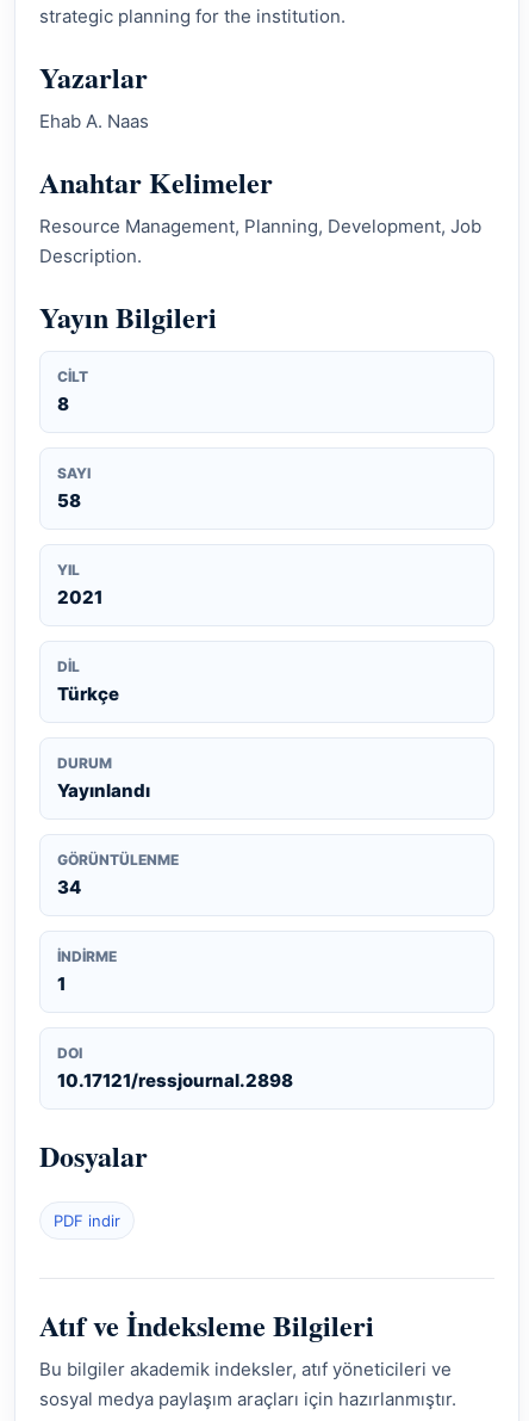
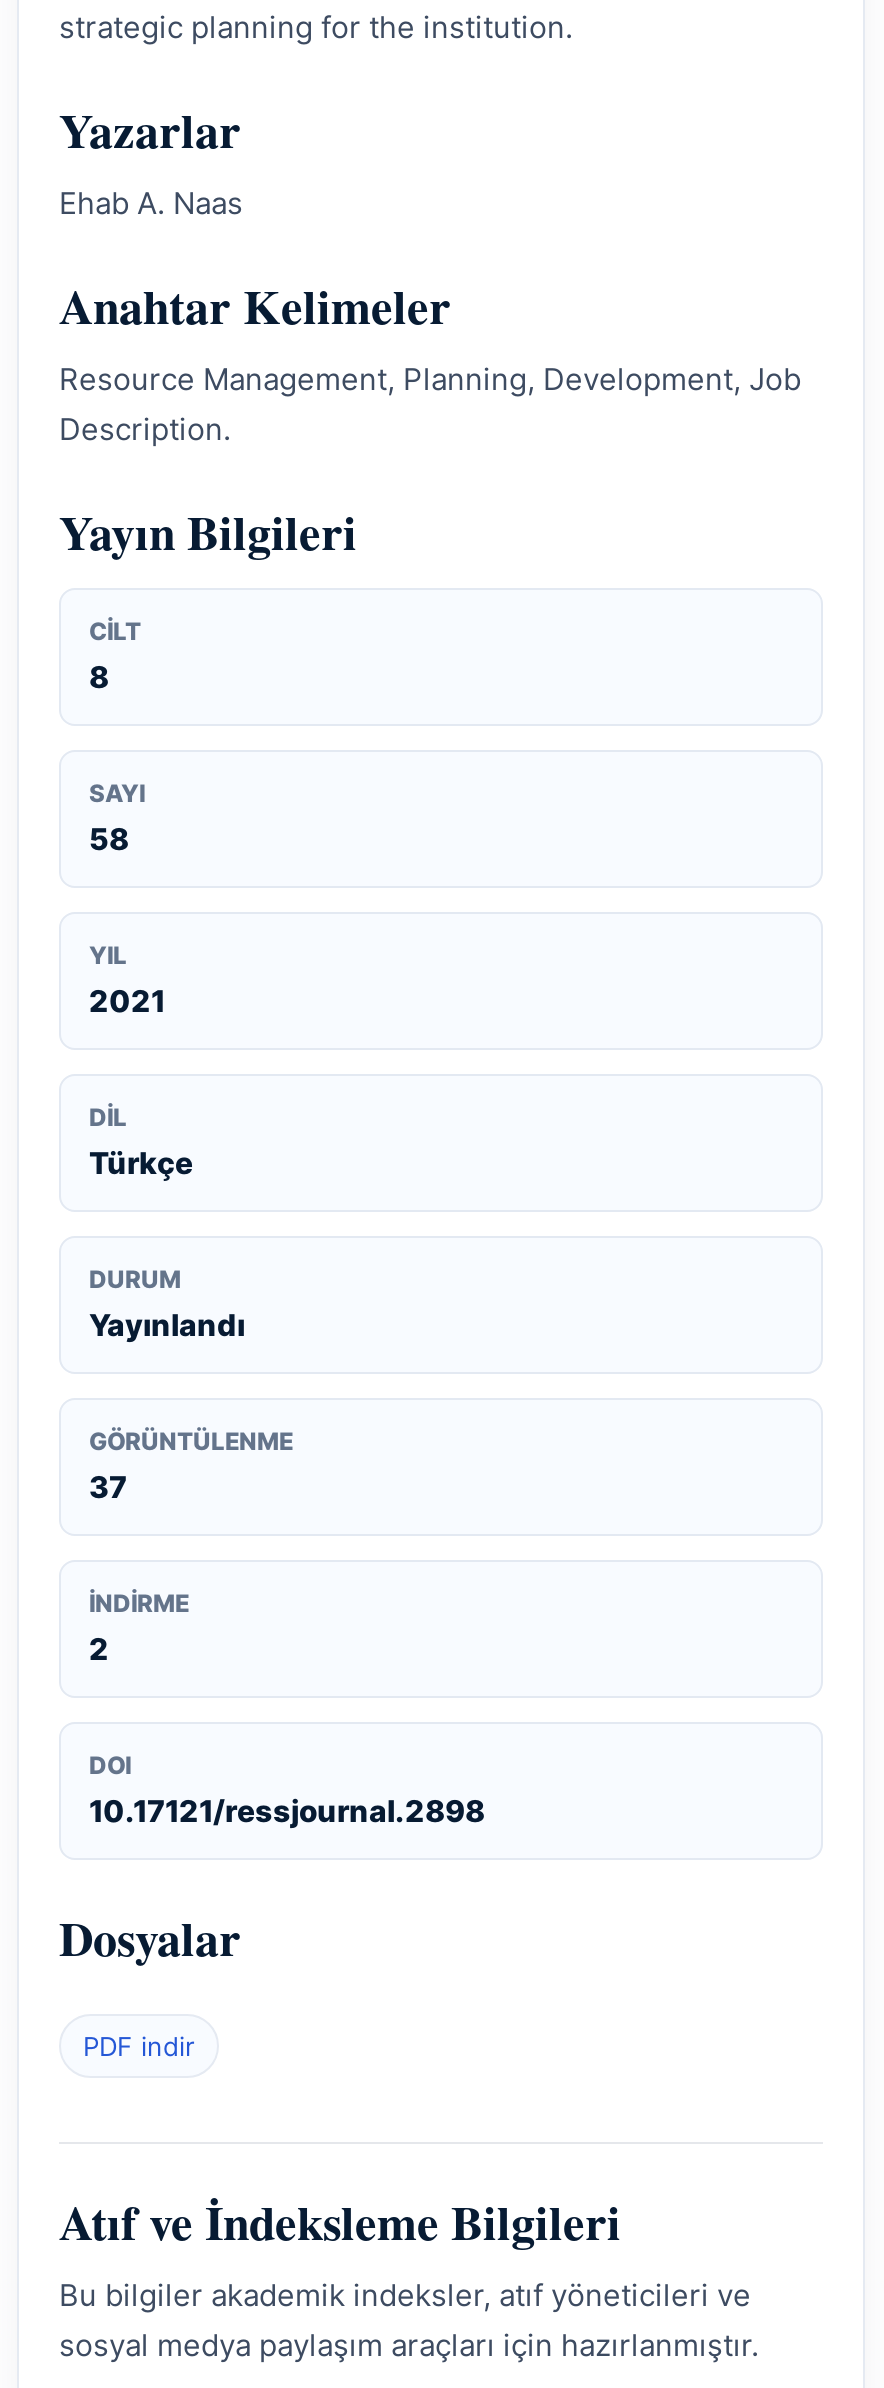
[57,876,81,898] 34 -> [89,1468,127,1506] 37
[57,972,66,995] 1 -> [89,1630,109,1668] 2

